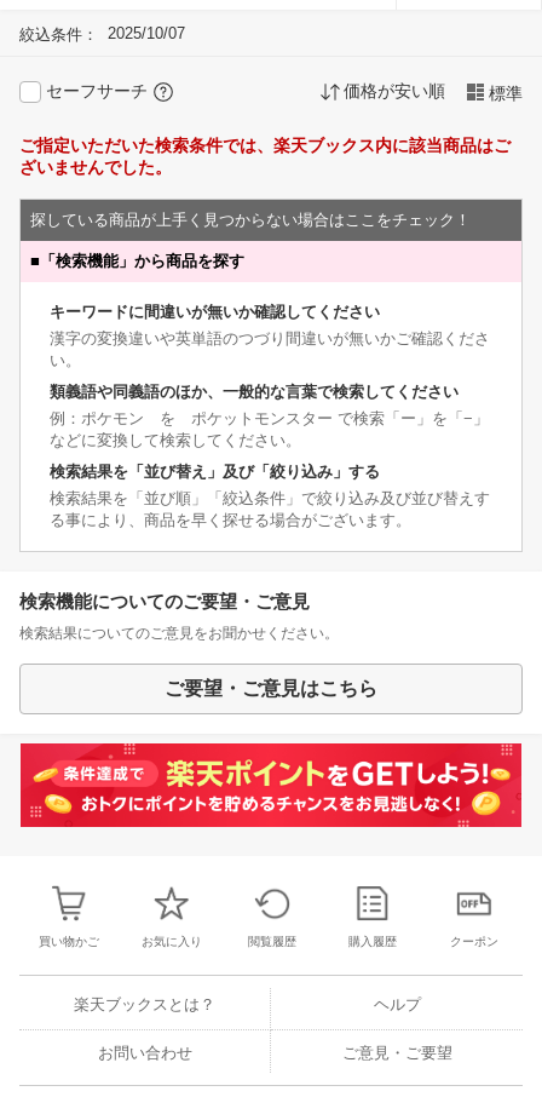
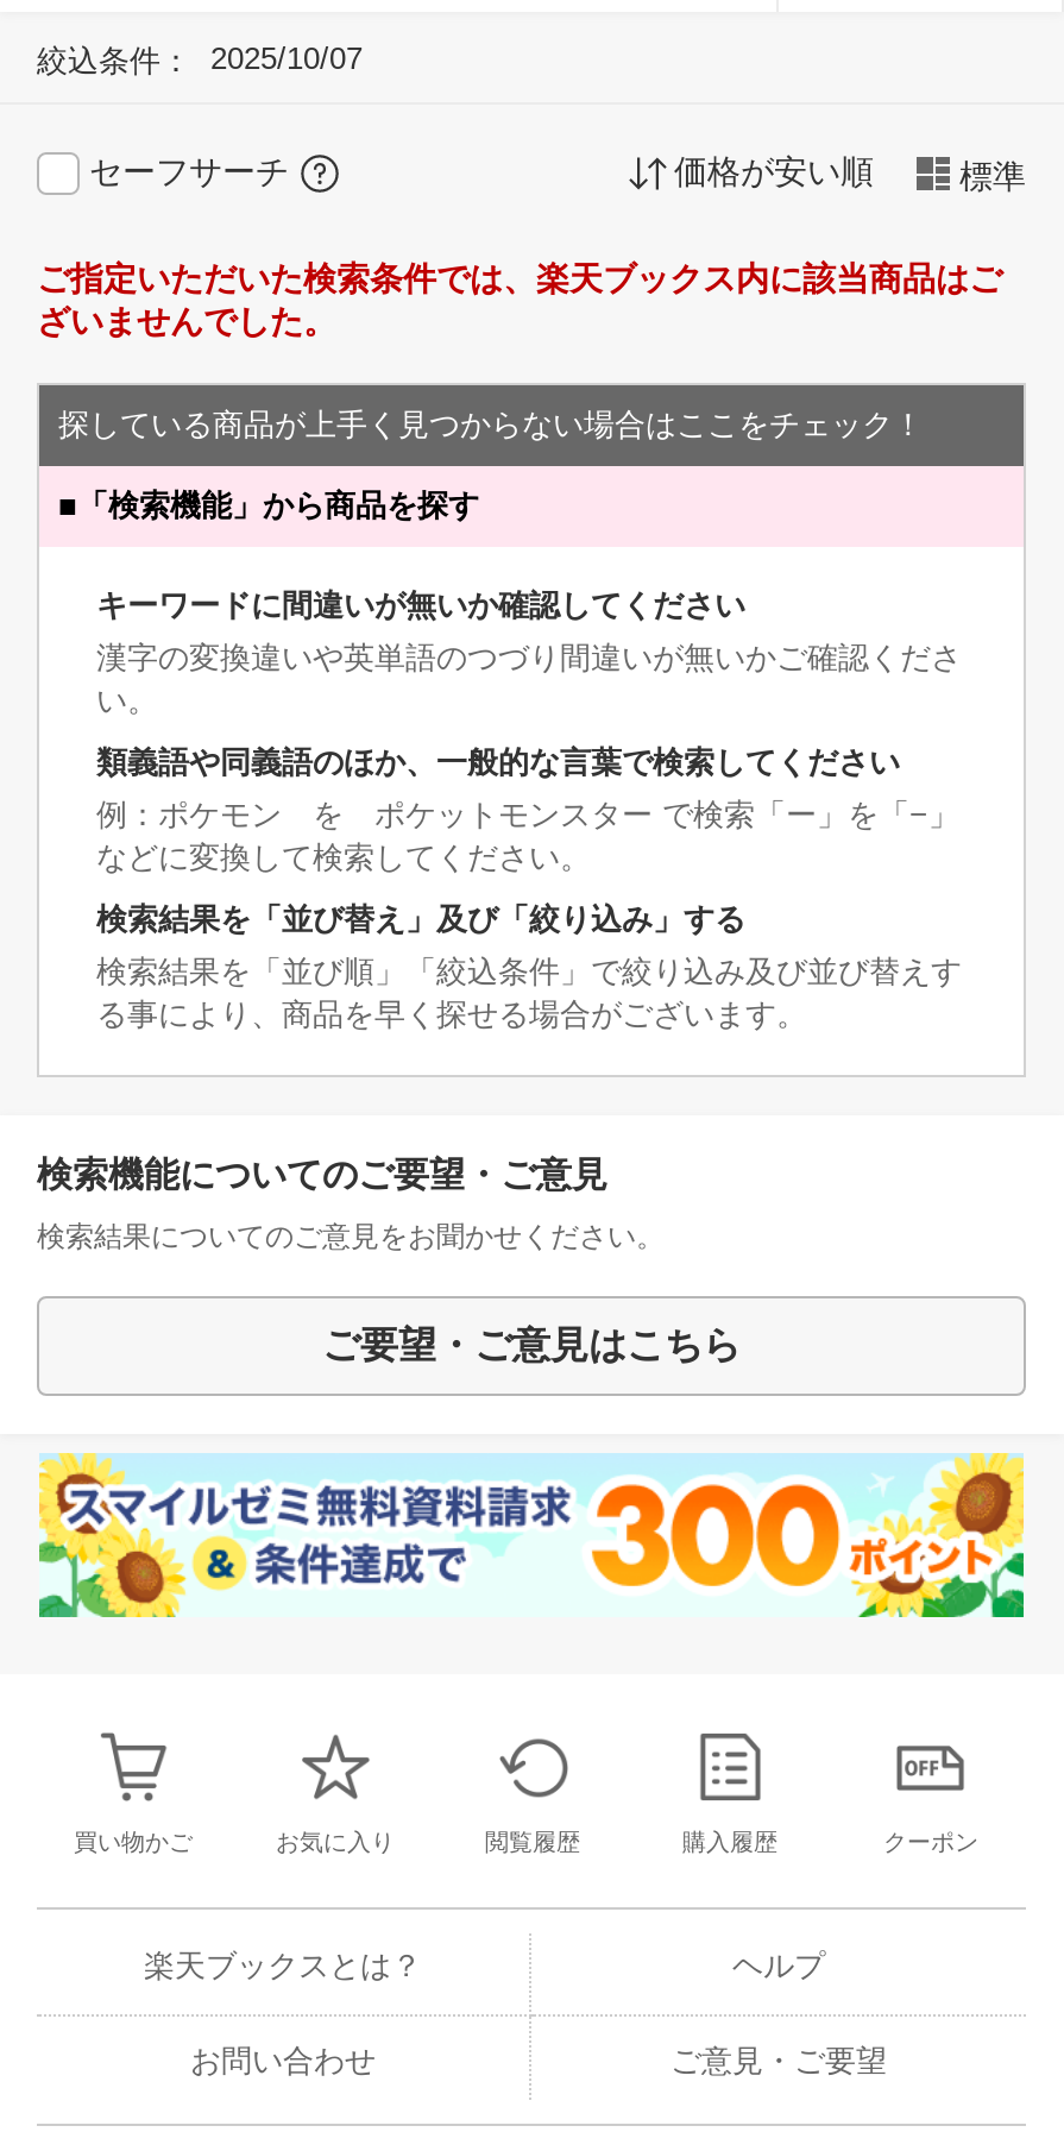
[19,742,523,828] [image] -> [37,1451,1026,1620] [image]

